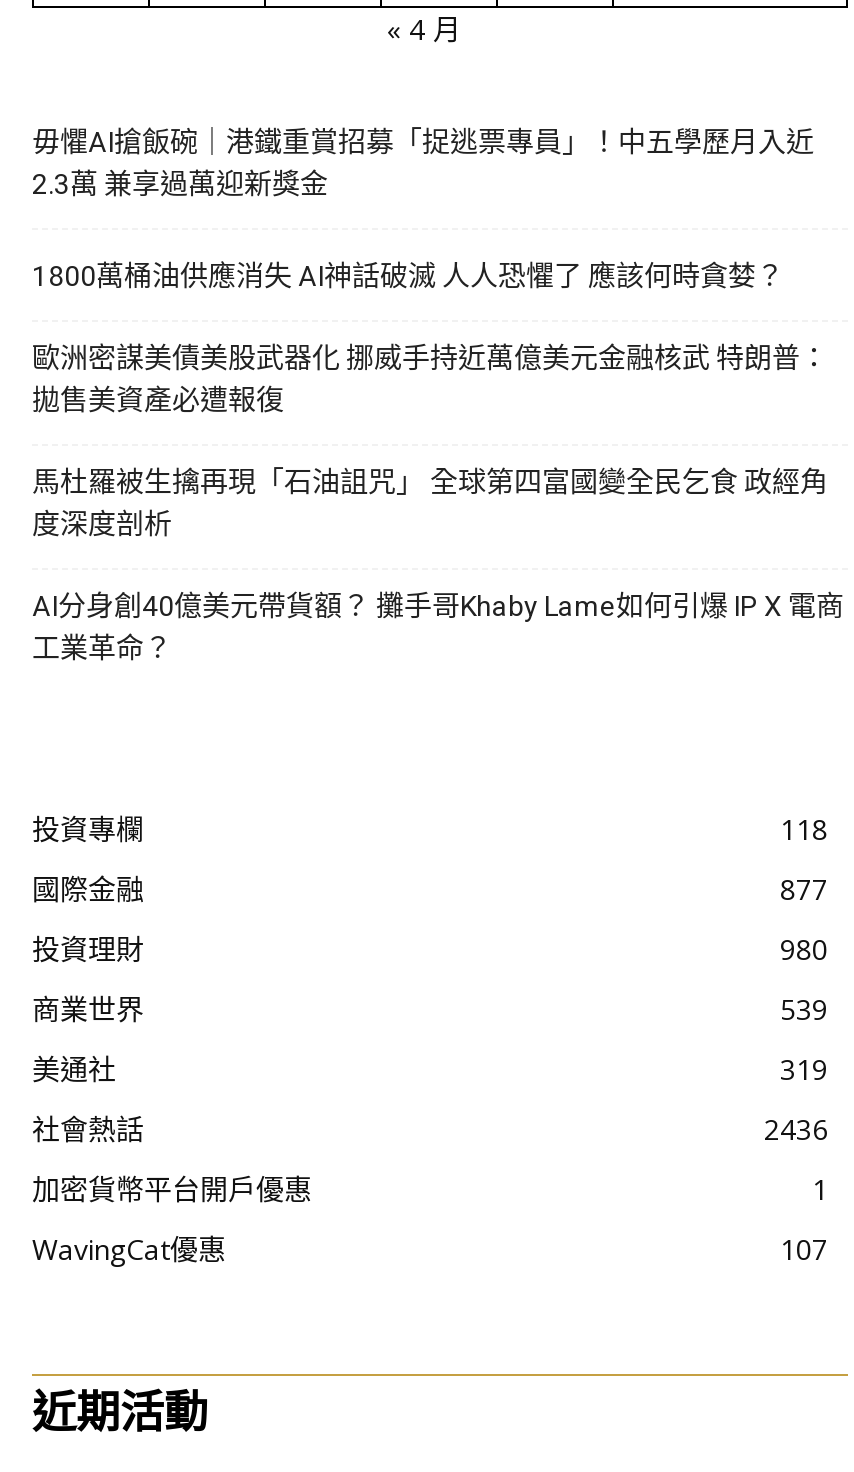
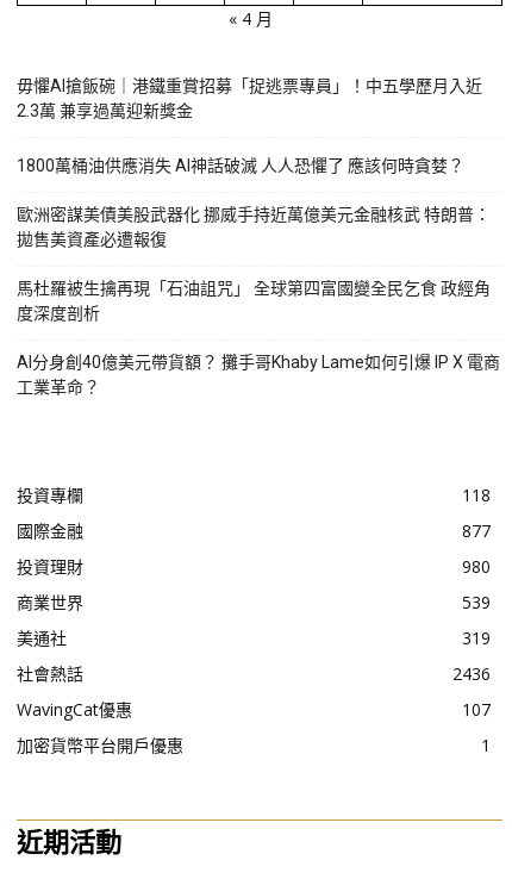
moved [32,1170,828,1208] -> [17,734,491,757]: 加密貨幣平台開戶優惠 | 1
moved [32,1230,828,1268] -> [17,698,491,721]: WavingCat優惠 | 107

